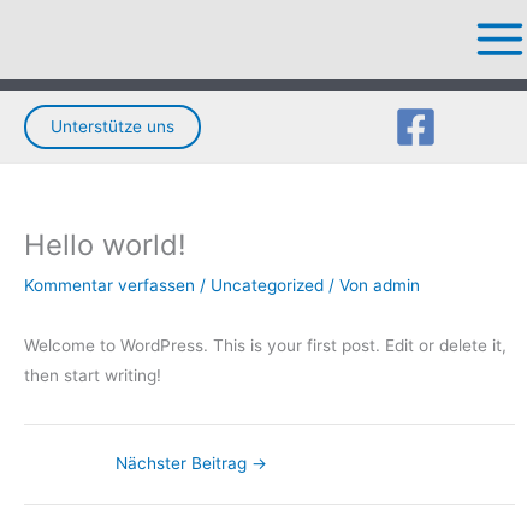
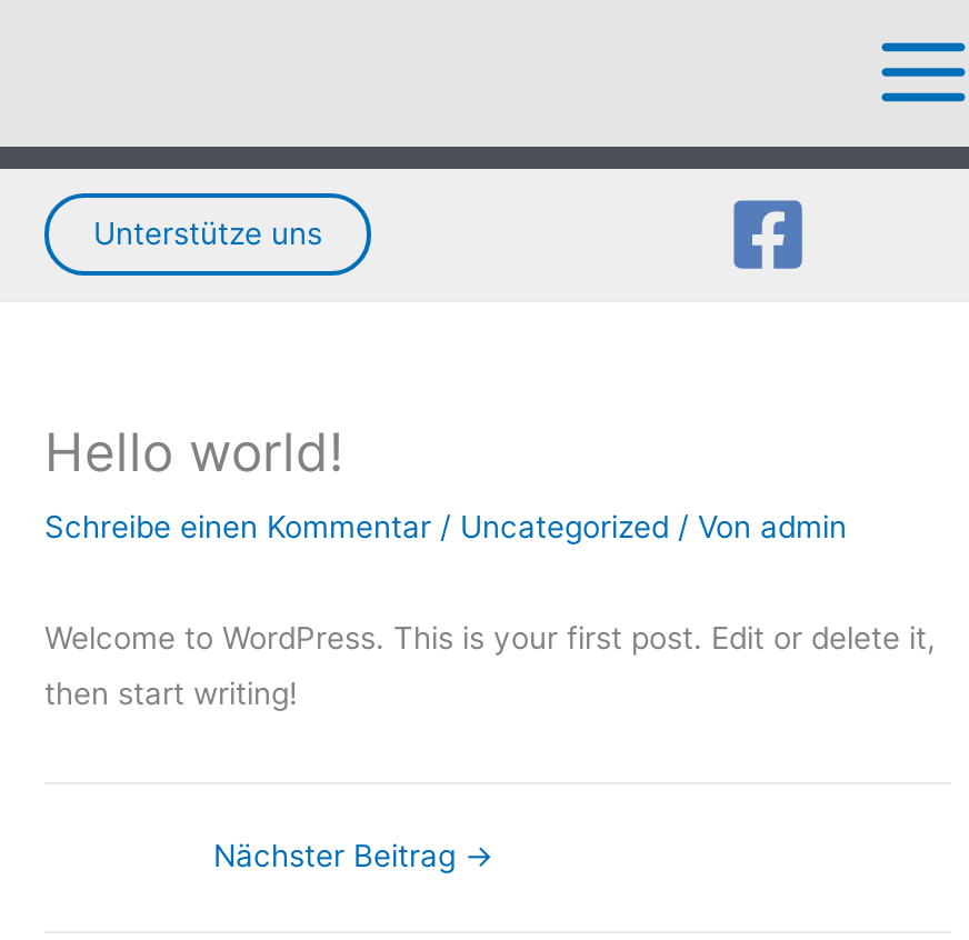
[24,276,420,295] Kommentar verfassen / Uncategorized / Von admin -> [44,509,847,545] Schreibe einen Kommentar / Uncategorized / Von admin

